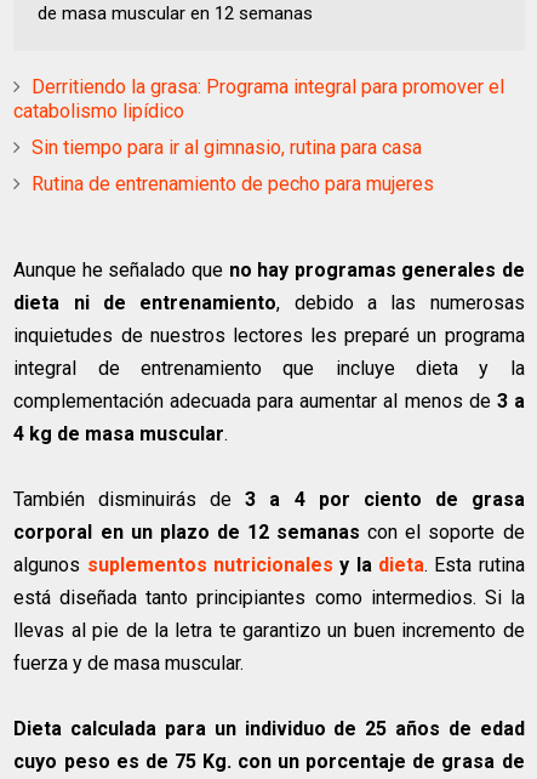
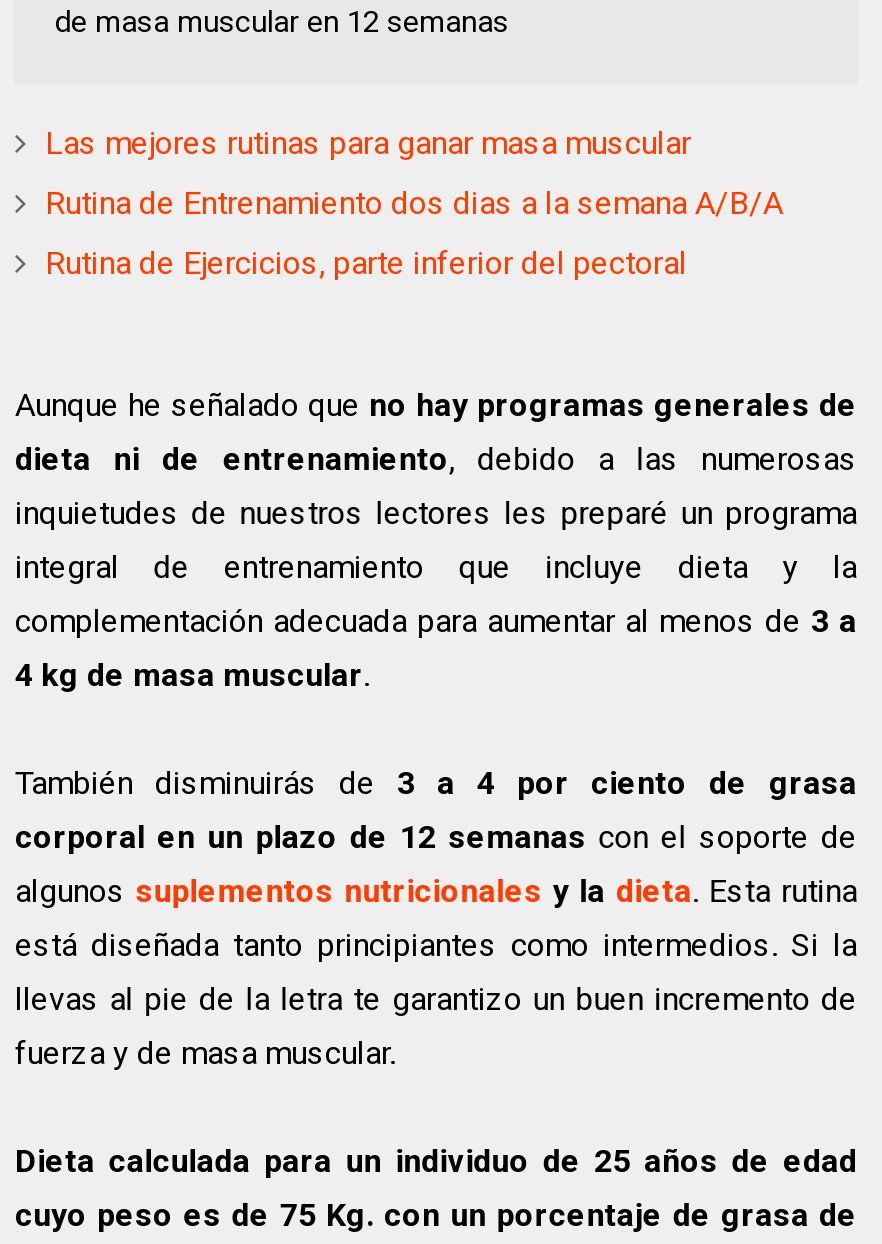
[14,76,505,123] Derritiendo la grasa: Programa integral para promover el | catabolismo lipídico -> [45,125,691,163] Las mejores rutinas para ganar masa muscular
[32,136,422,159] Sin tiempo para ir al gimnasio, rutina para casa -> [45,185,783,223] Rutina de Entrenamiento dos dias a la semana A/B/A
[32,173,434,196] Rutina de entrenamiento de pecho para mujeres -> [45,245,687,283] Rutina de Ejercicios, parte inferior del pectoral

